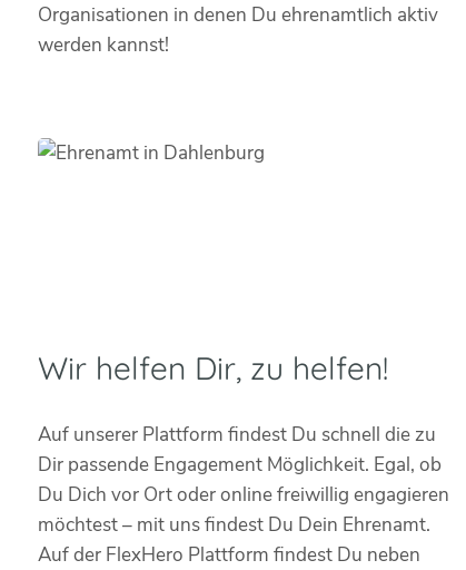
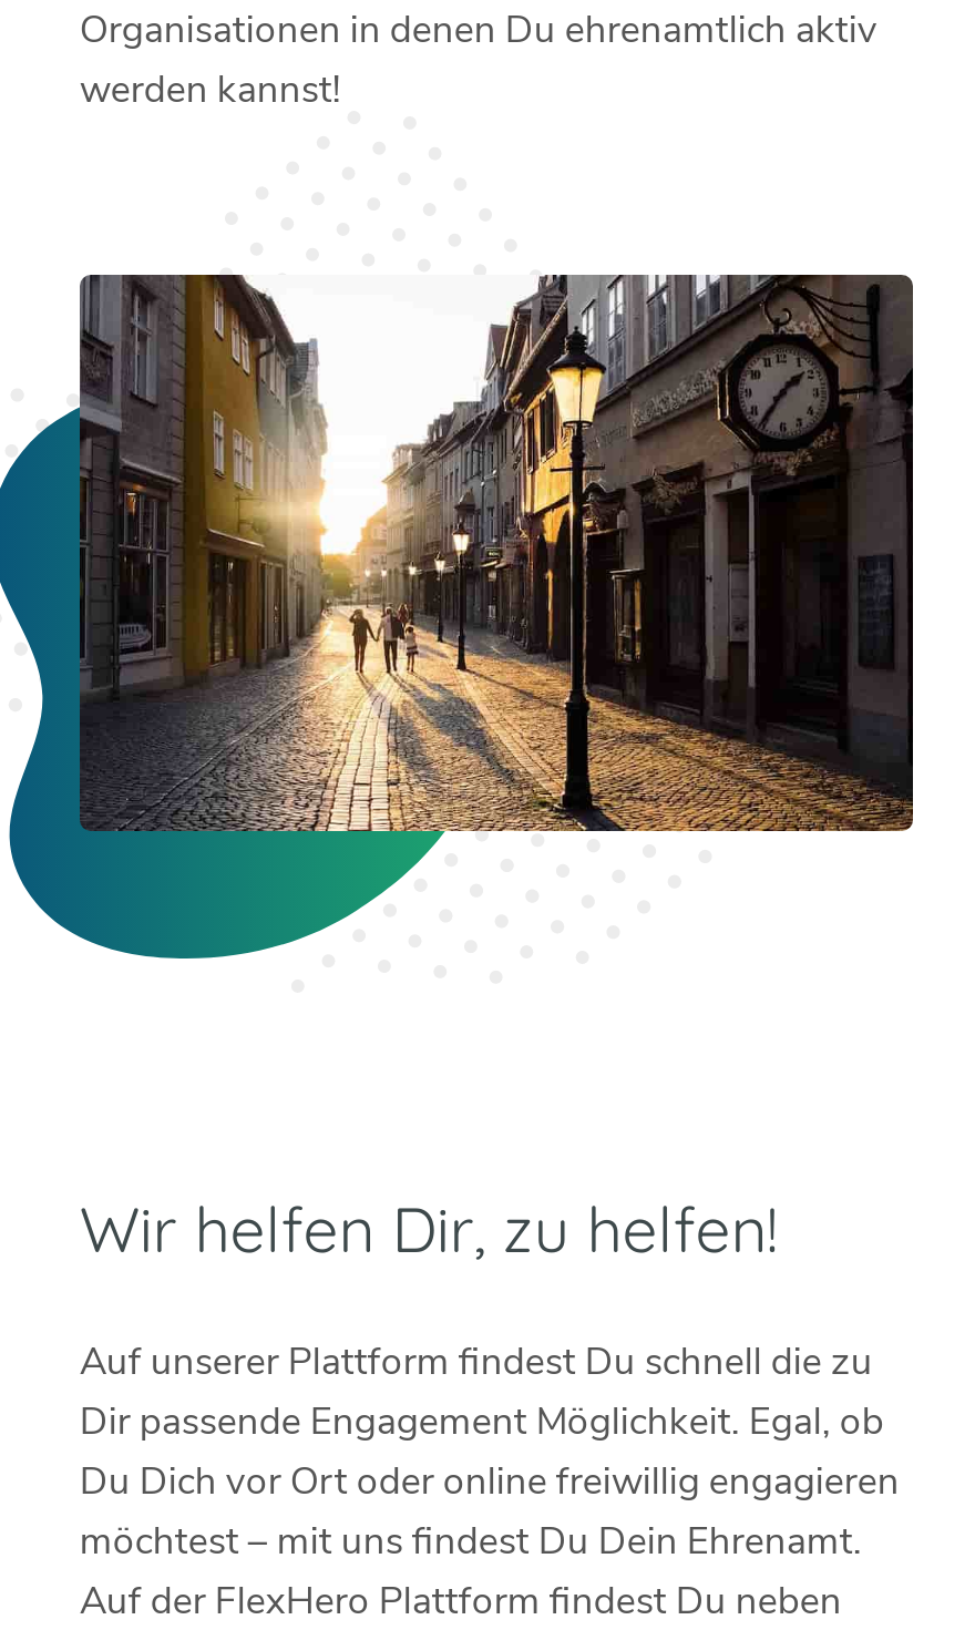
none -> [7,273,915,962] [image]

